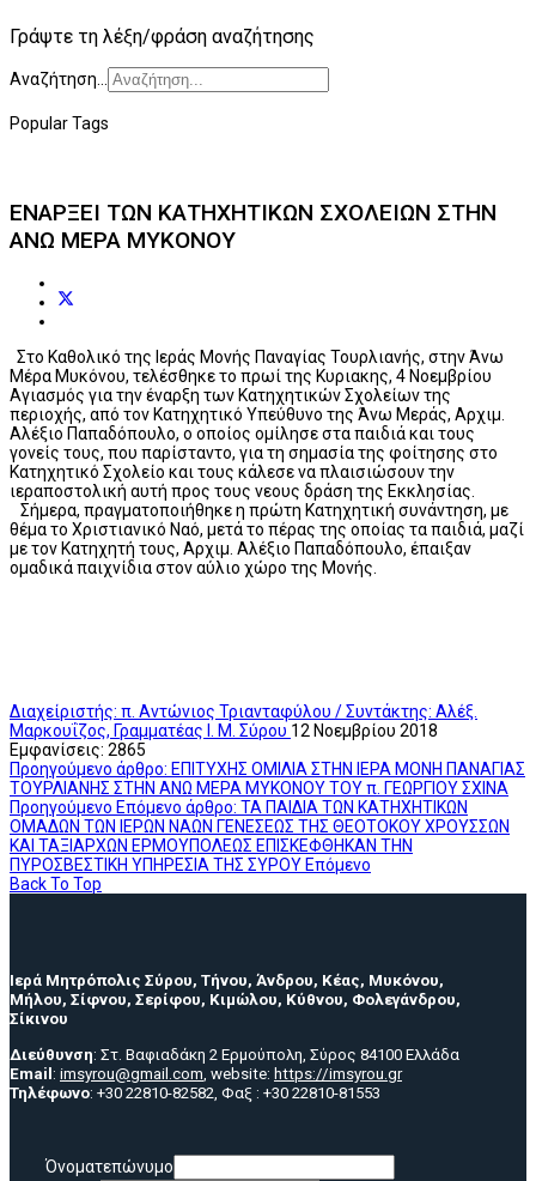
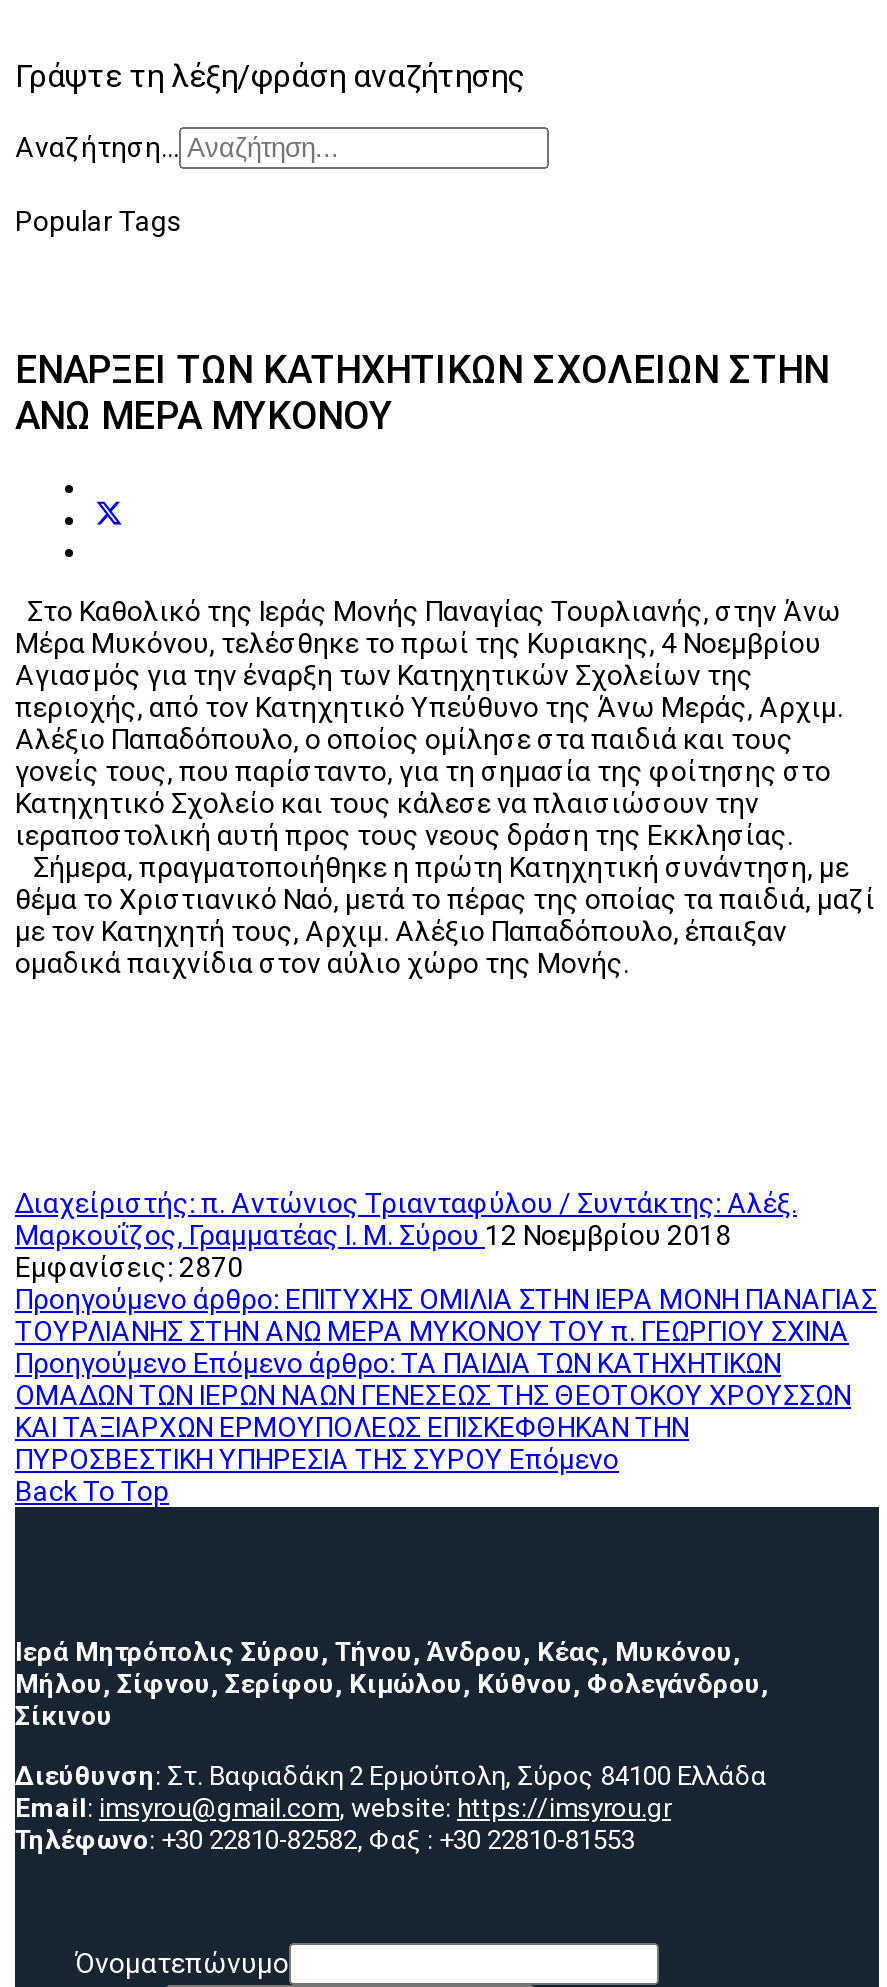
[10,741,146,760] Εμφανίσεις: 2865 -> [15,1252,243,1284] Εμφανίσεις: 2870

